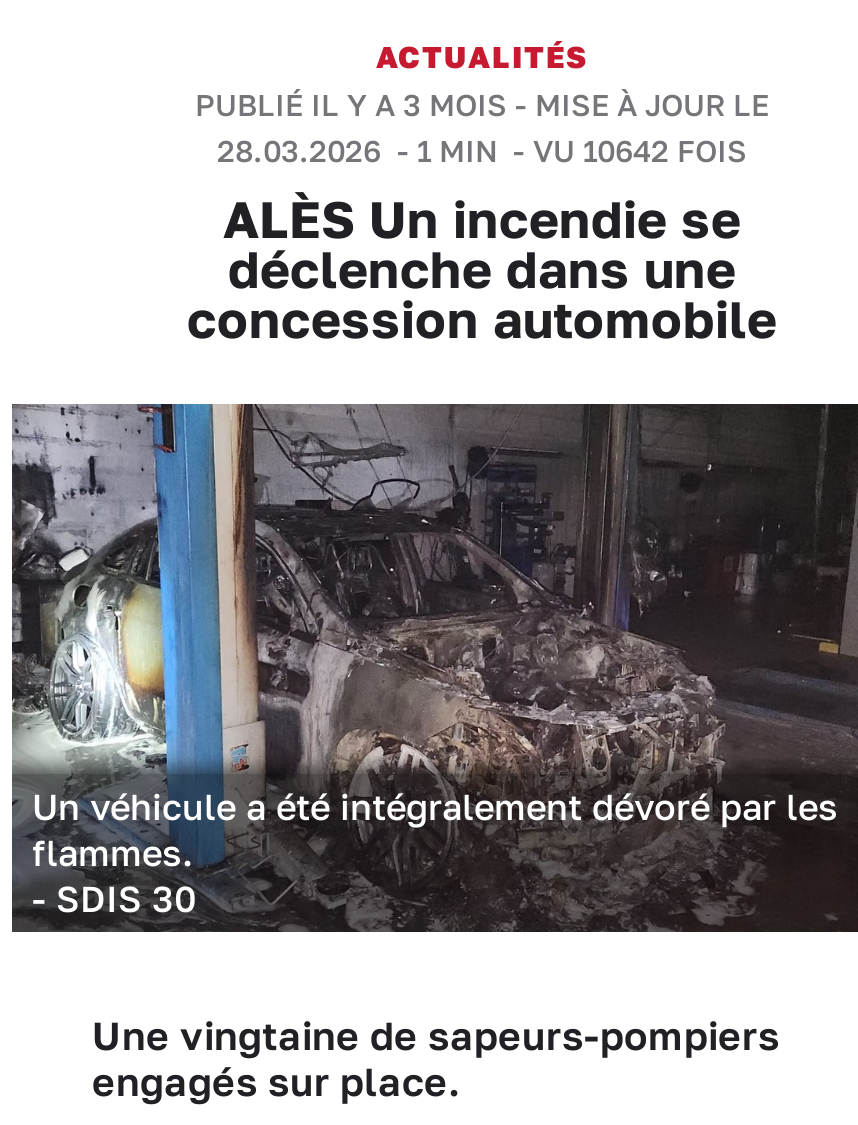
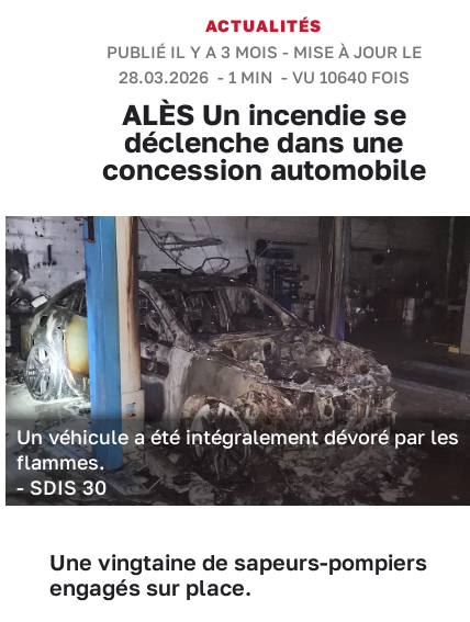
[217,132,747,168] 28.03.2026 - 1 MIN - VU 10642 FOIS -> [118,67,409,87] 28.03.2026 - 1 MIN - VU 10640 FOIS

